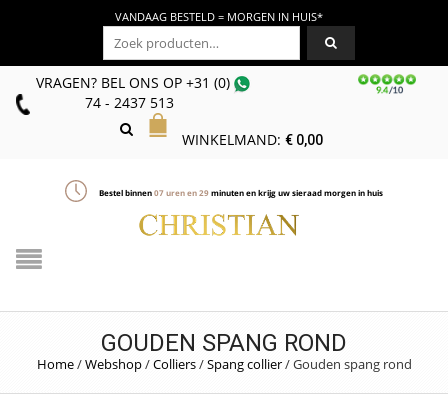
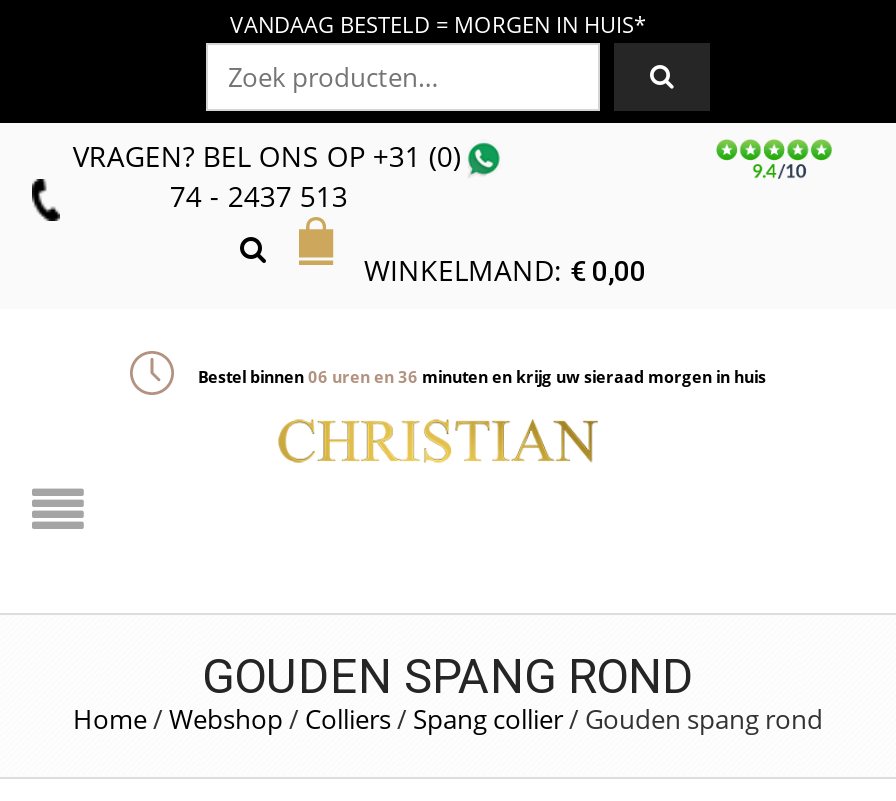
[99,187,383,198] Bestel binnen 07 uren en 29 minuten en krijg uw sieraad morgen in huis -> [198,364,766,386] Bestel binnen 06 uren en 36 minuten en krijg uw sieraad morgen in huis

